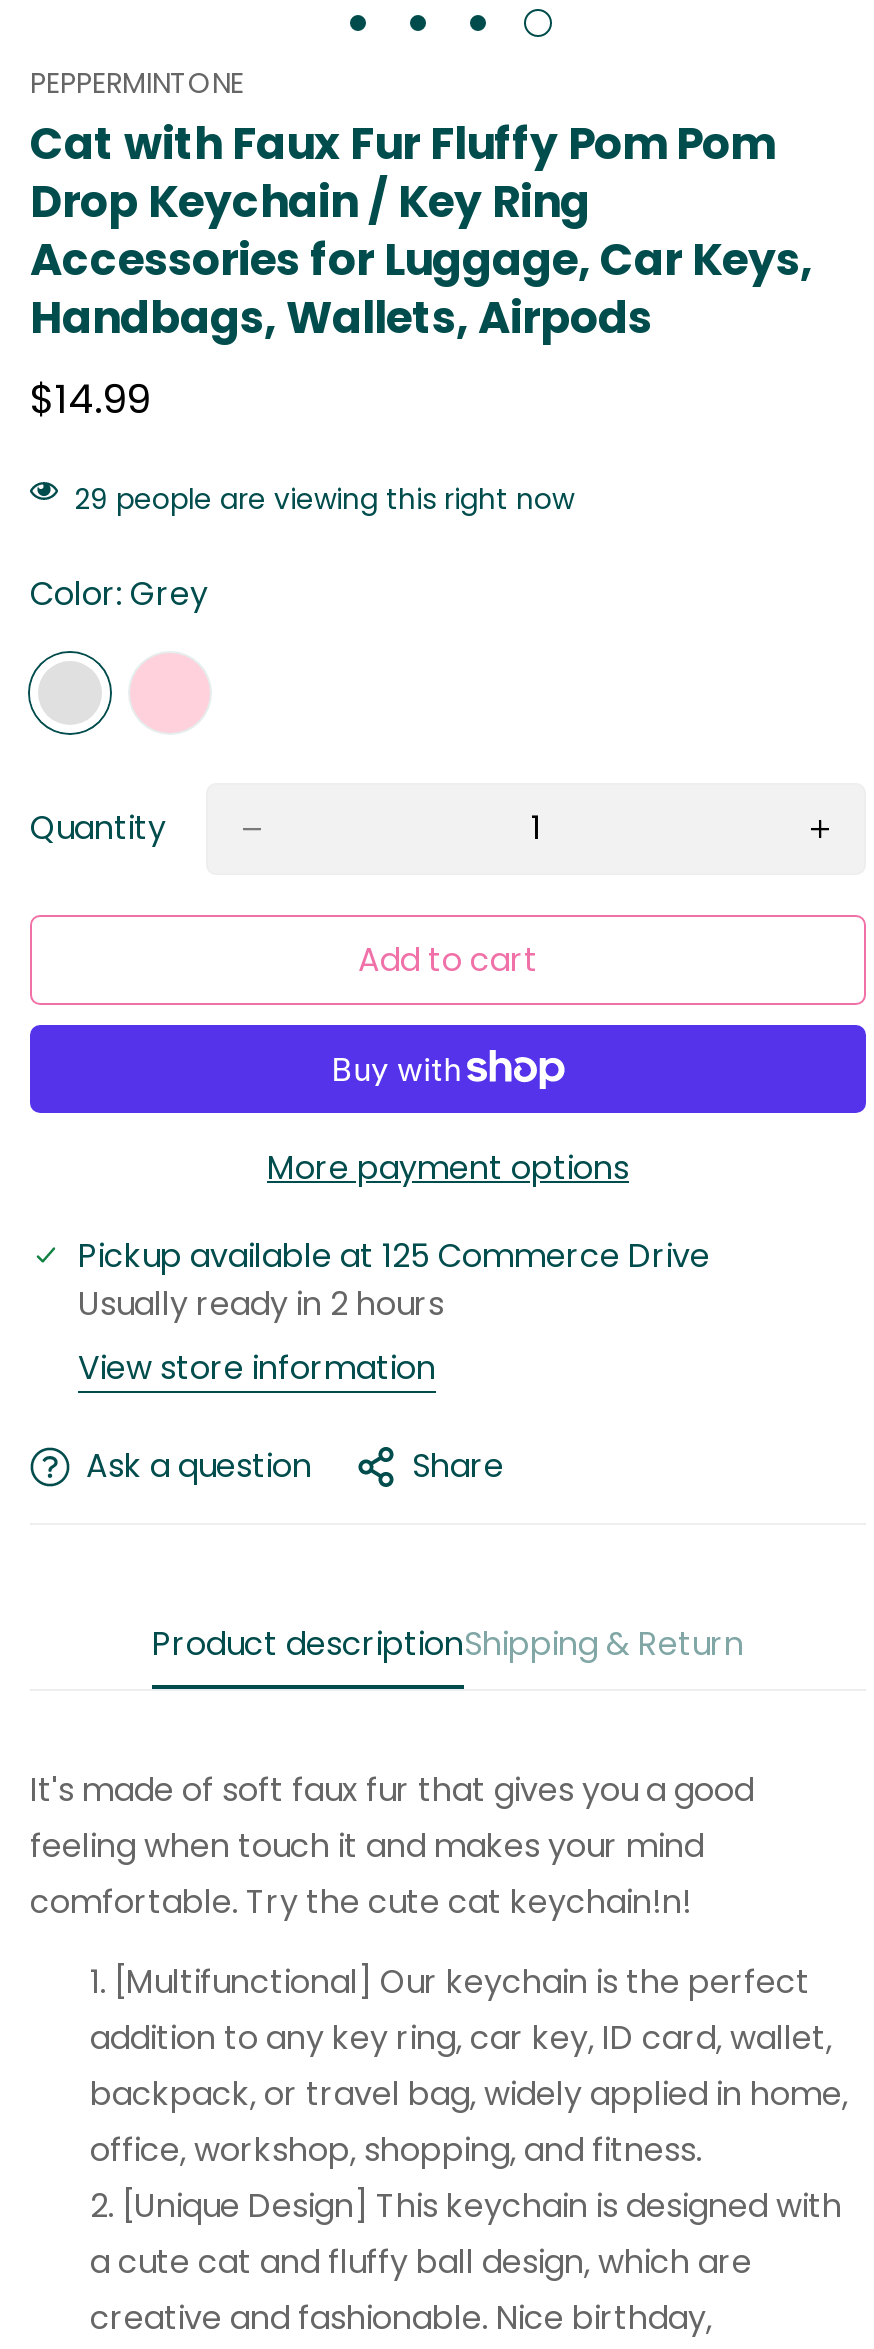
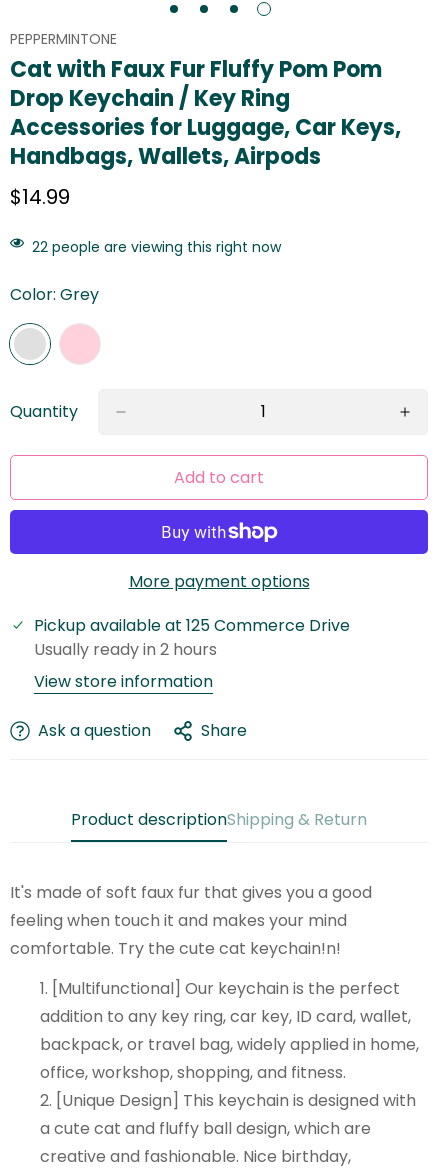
[74,479,574,519] 29 people are viewing this right now -> [32,237,281,257] 22 people are viewing this right now

